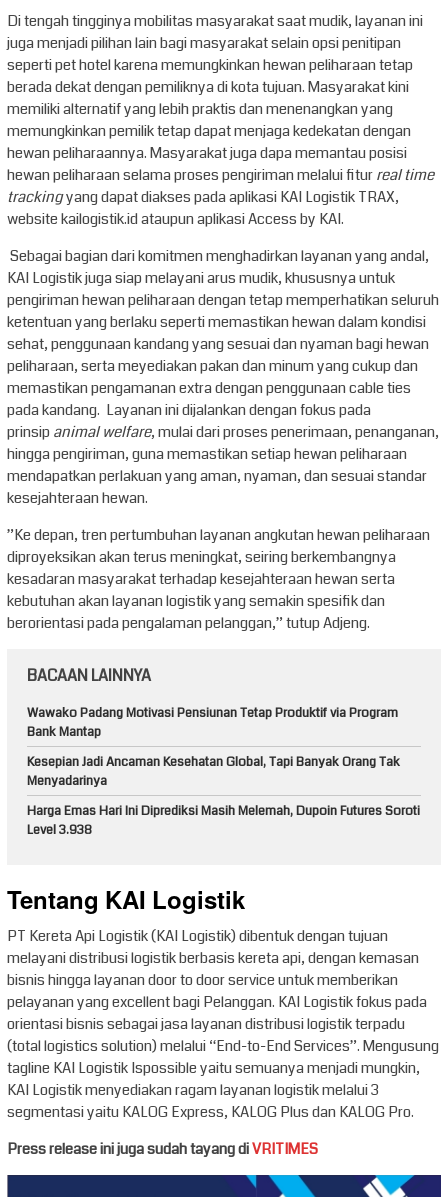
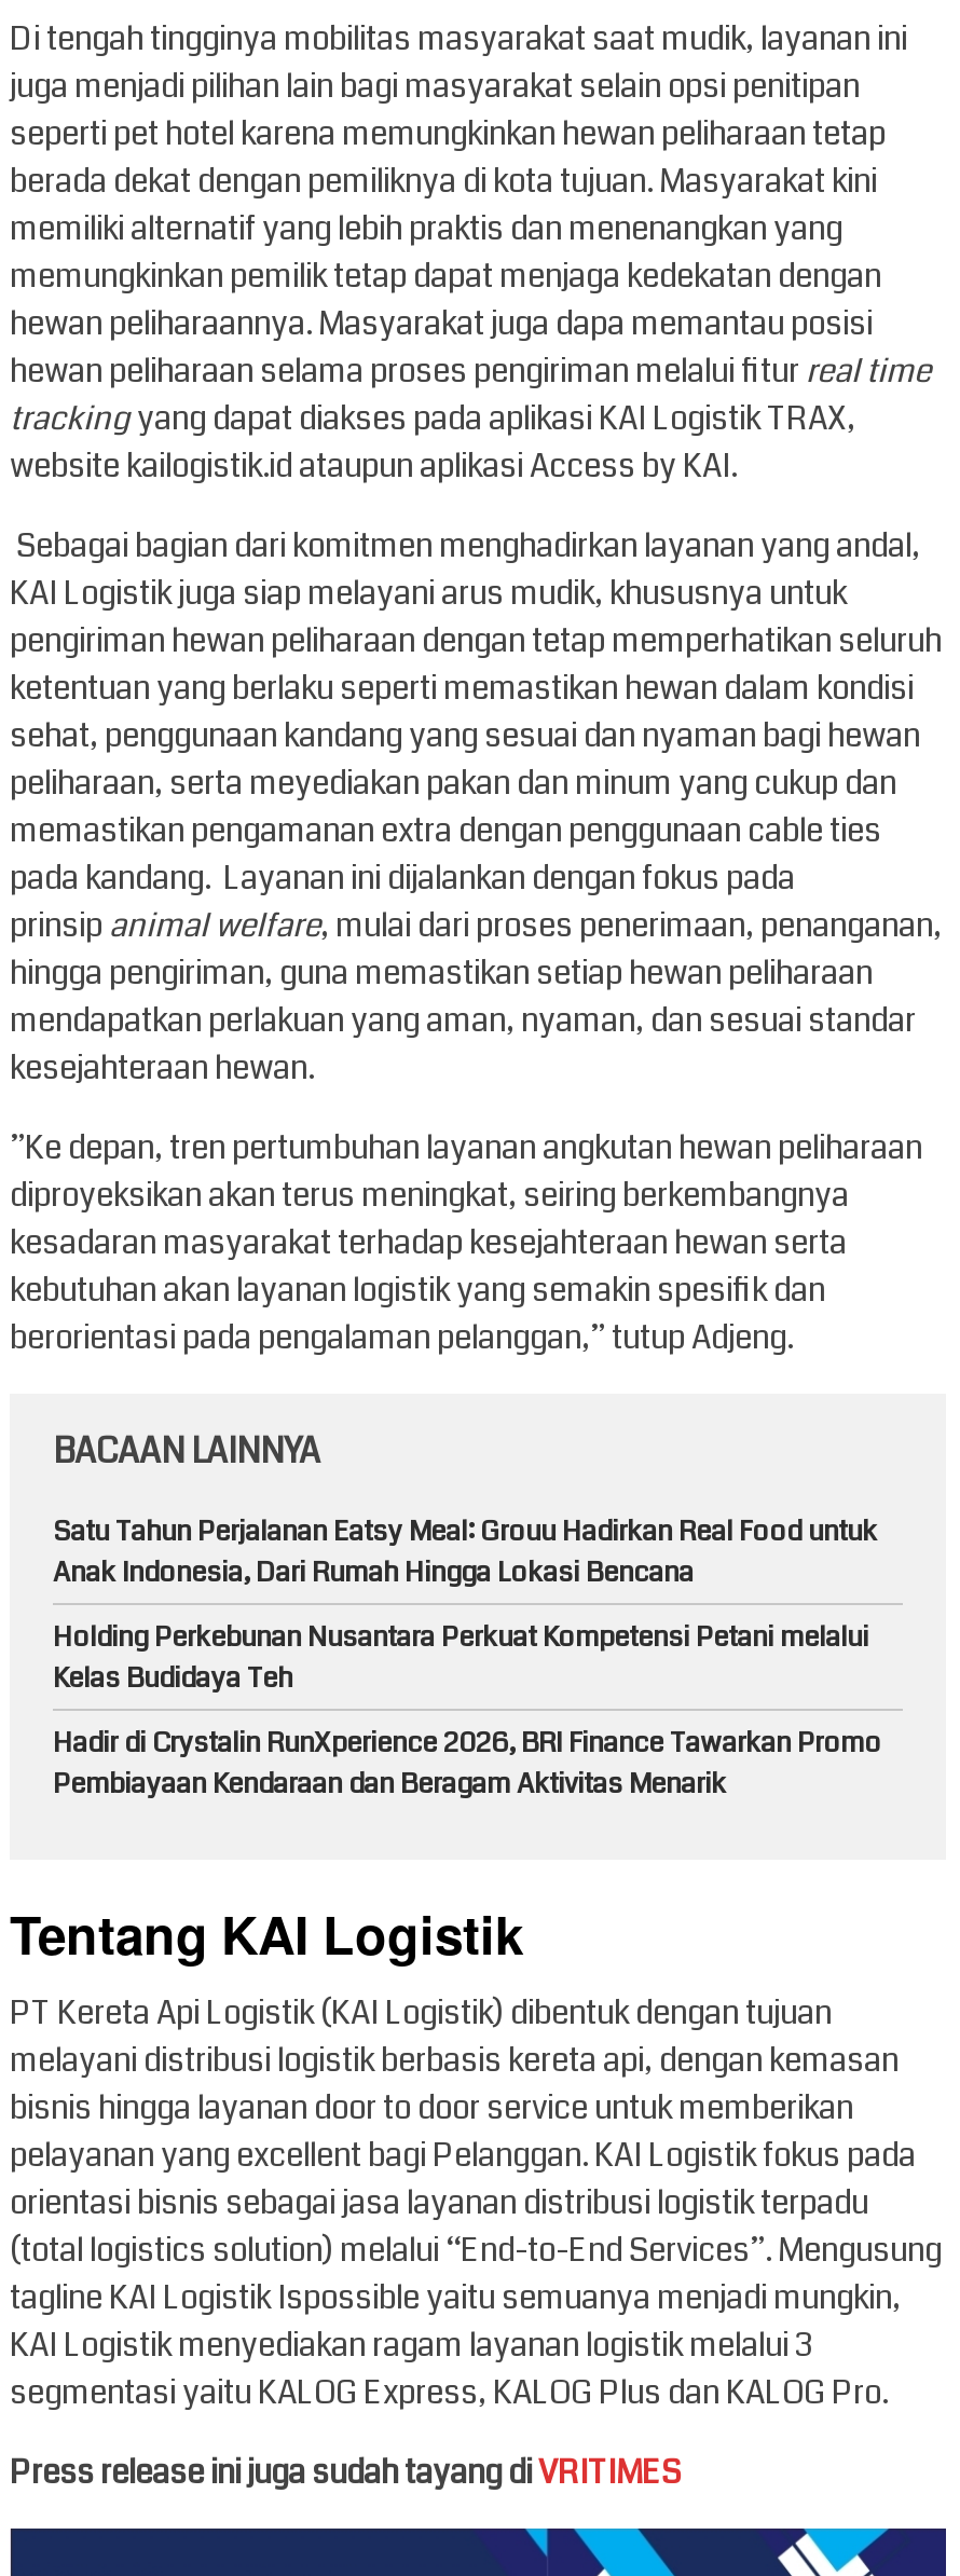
[27,703,398,740] Wawako Padang Motivasi Pensiunan Tetap Produktif via Program | Bank Mantap -> [53,1511,877,1591] Satu Tahun Perjalanan Eatsy Meal: Grouu Hadirkan Real Food untuk | Anak Indonesia, Dari Rumah Hingga Lokasi Bencana
[27,752,400,789] Kesepian Jadi Ancaman Kesehatan Global, Tapi Banyak Orang Tak | Menyadarinya -> [53,1617,868,1697] Holding Perkebunan Nusantara Perkuat Kompetensi Petani melalui | Kelas Budidaya Teh
[27,801,420,838] Harga Emas Hari Ini Diprediksi Masih Melemah, Dupoin Futures Soroti | Level 3.938 -> [53,1723,881,1803] Hadir di Crystalin RunXperience 2026, BRI Finance Tawarkan Promo | Pembiayaan Kendaraan dan Beragam Aktivitas Menarik

